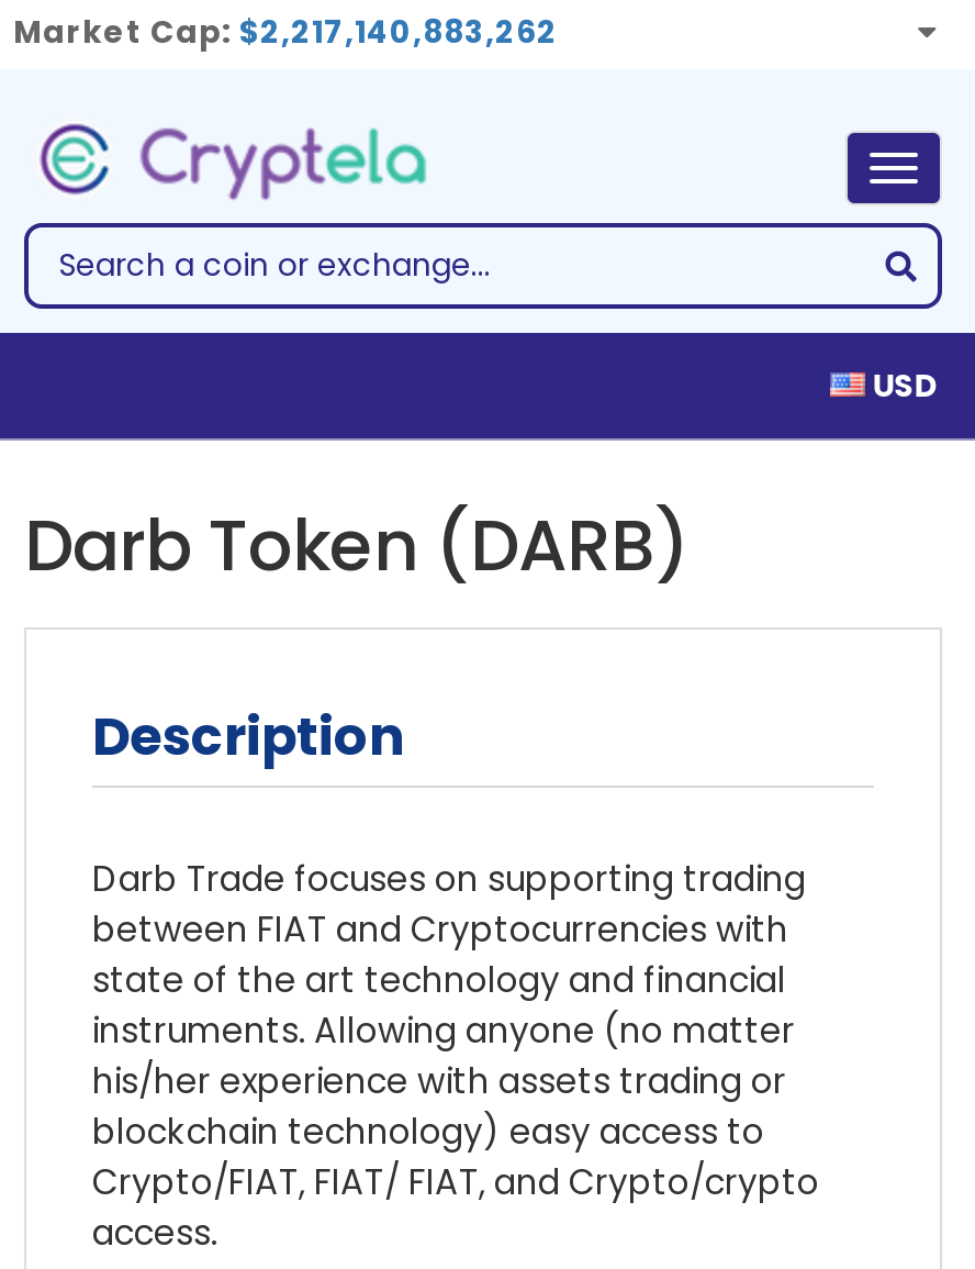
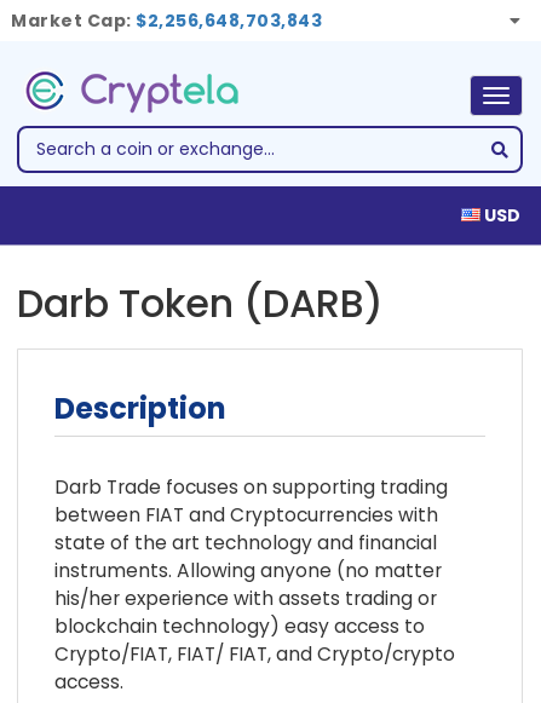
[13,10,558,54] Market Cap: $2,217,140,883,262 -> [11,8,322,33] Market Cap: $2,256,648,703,843

